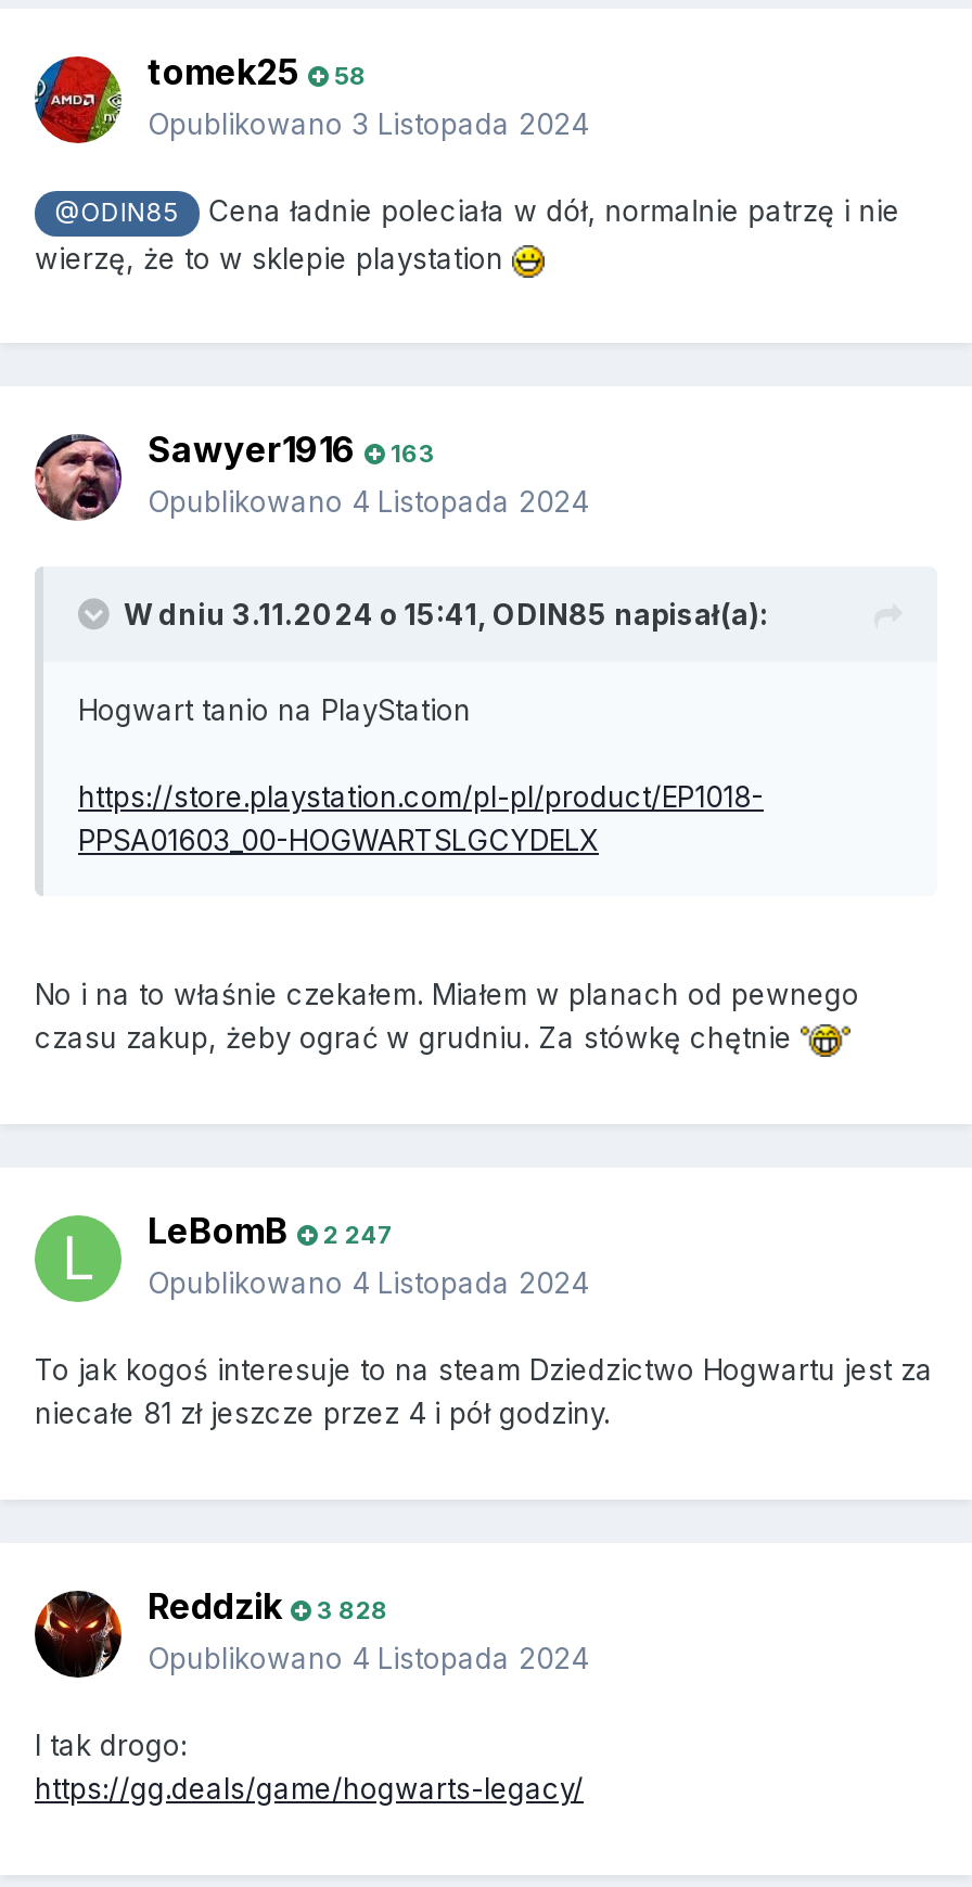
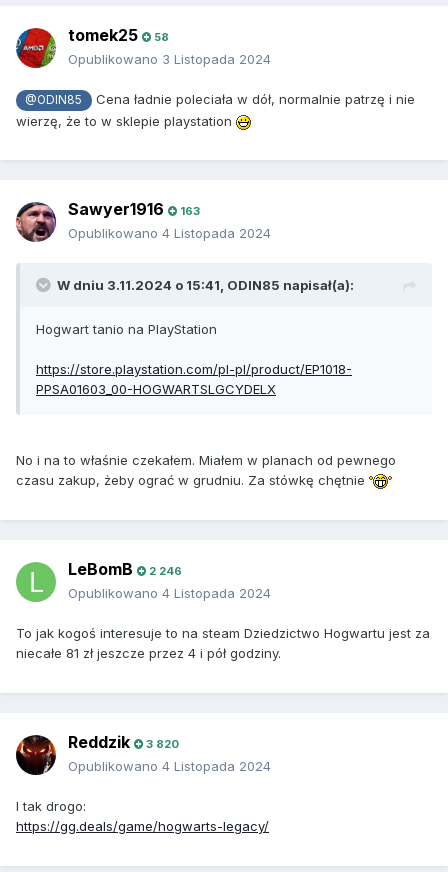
[148,1210,395,1253] LeBomB 2 247 -> [68,559,182,579] LeBomB 2 246
[148,1585,388,1629] Reddzik 3 828 -> [68,732,179,752] Reddzik 3 820

